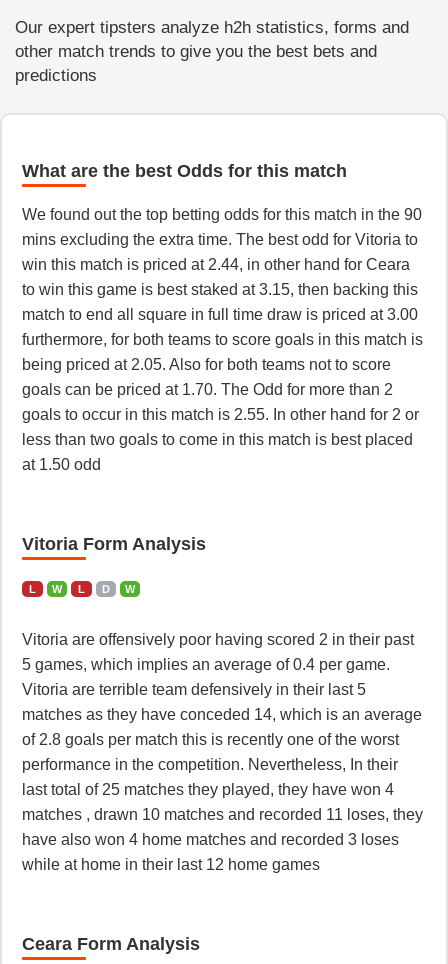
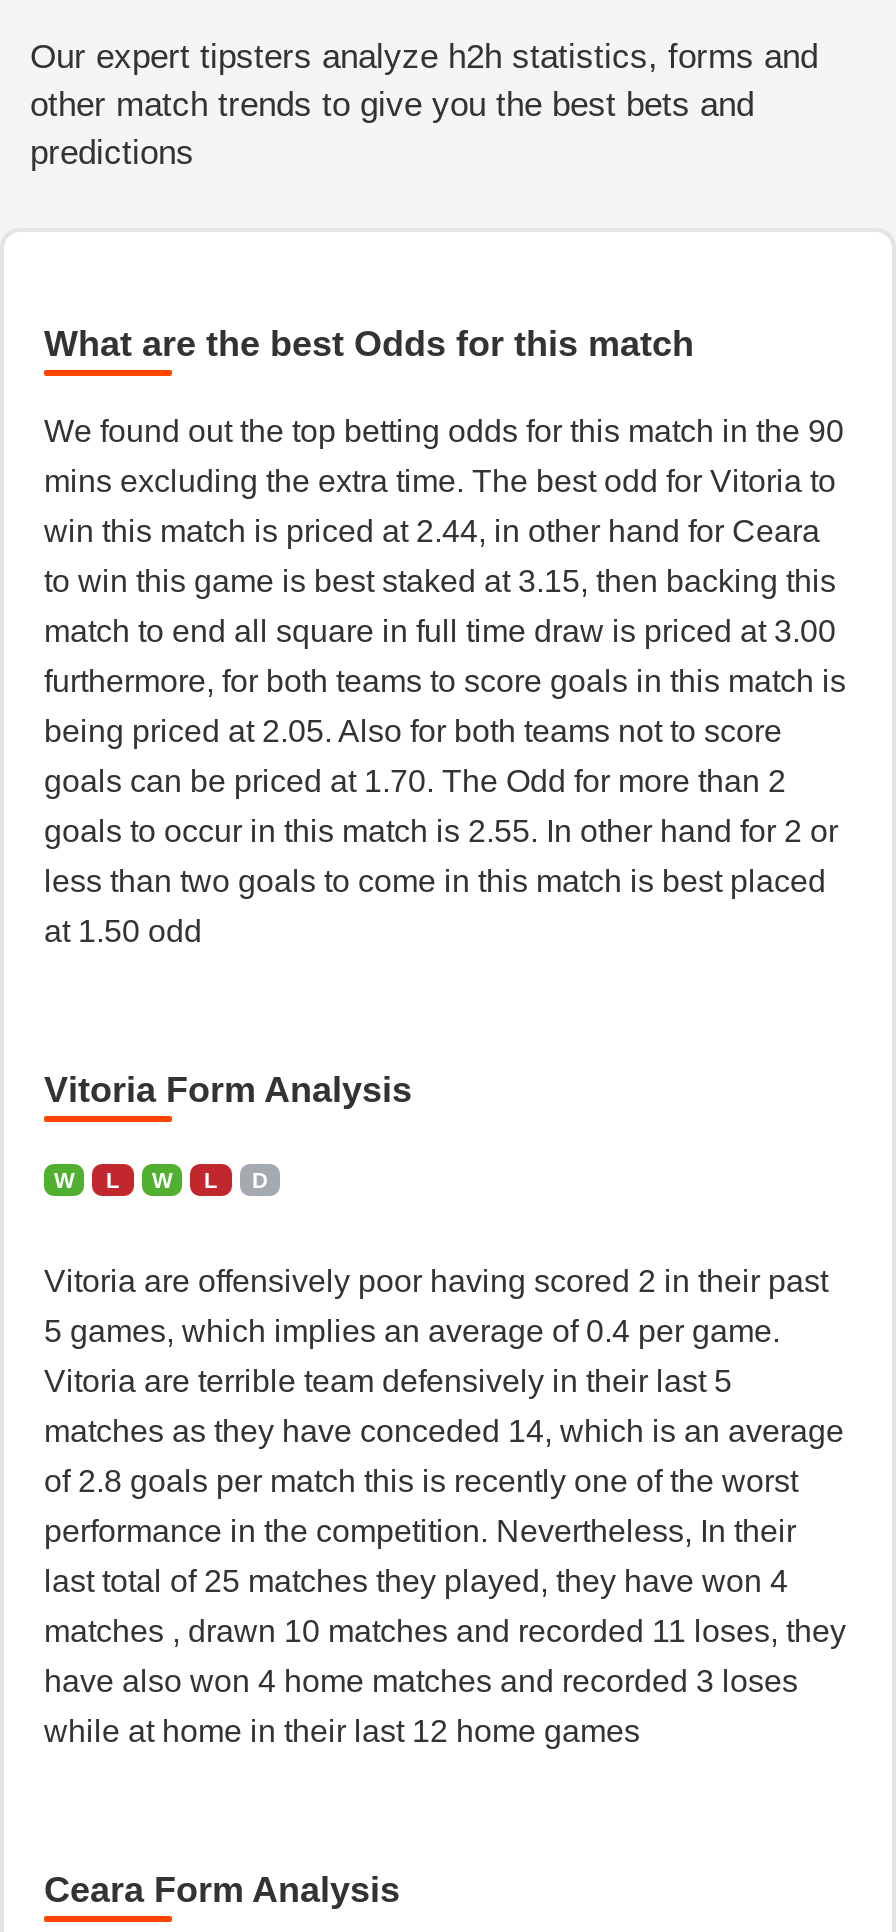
[125,583,135,595] W -> none
none -> [54,1168,74,1192] W

